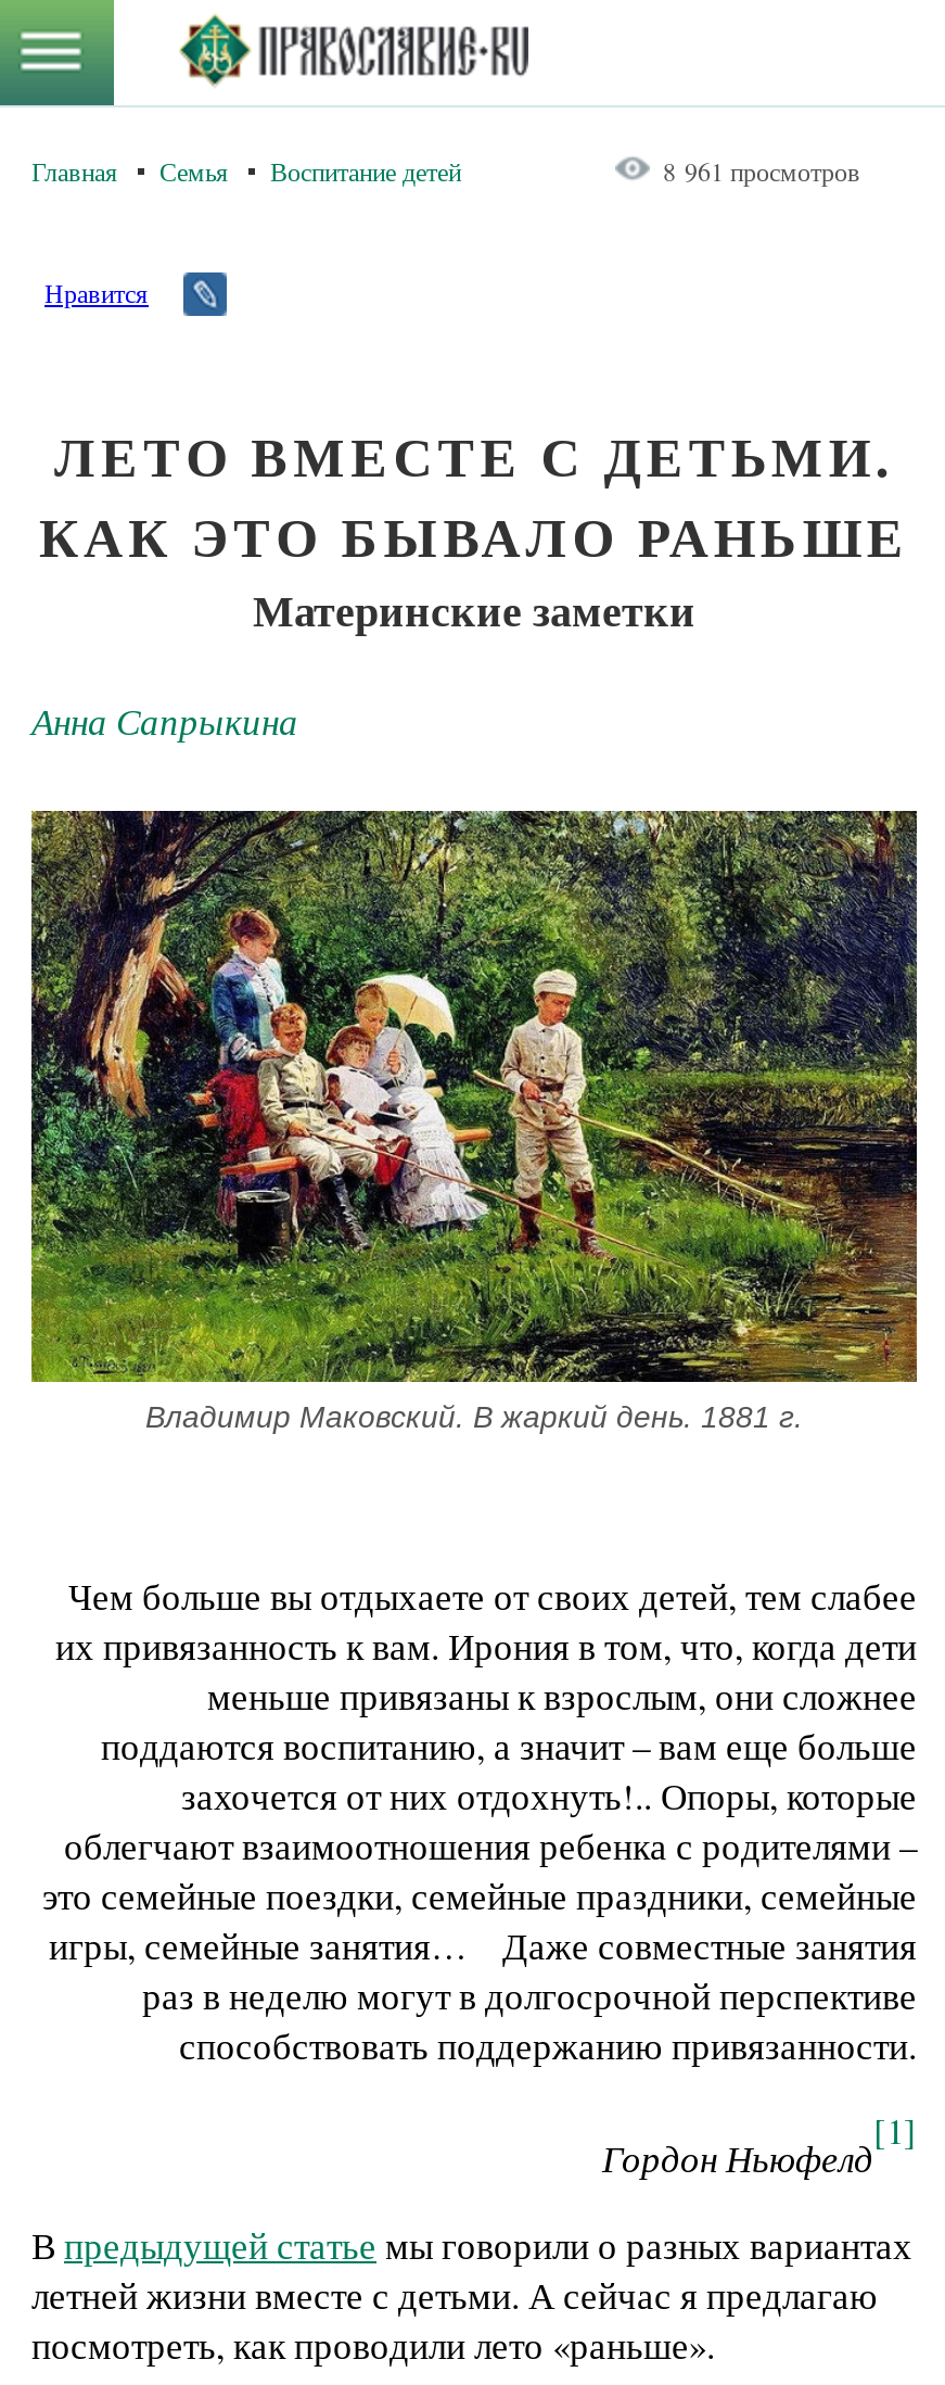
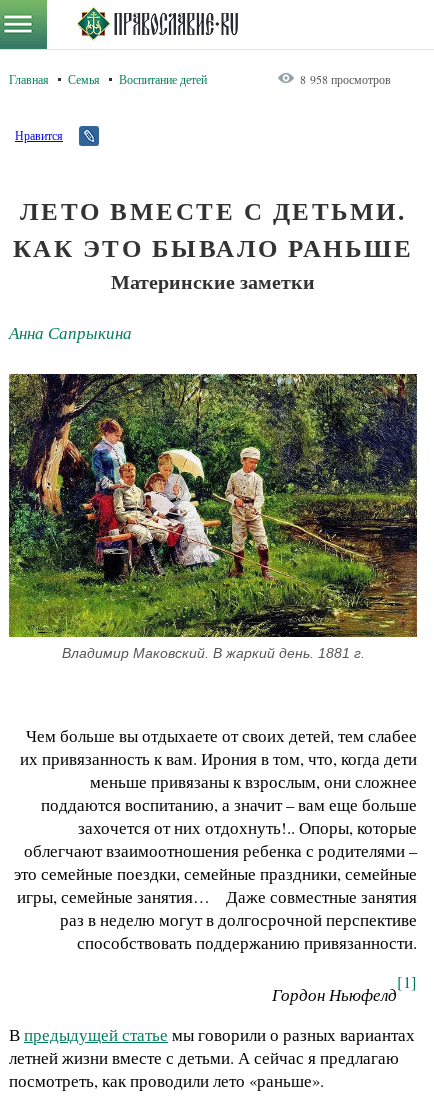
[663,153,860,188] 8 961 просмотров -> [300,71,391,87] 8 958 просмотров

